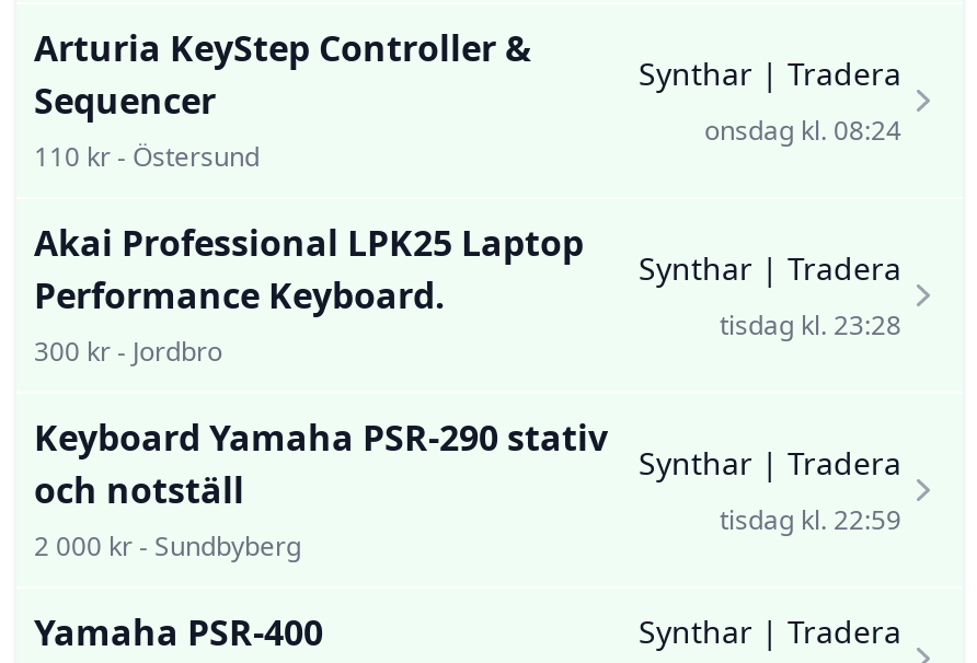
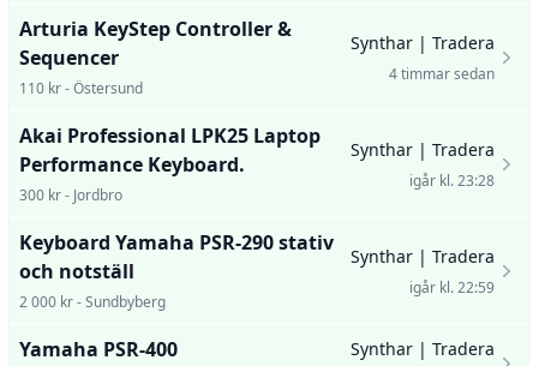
[704,112,901,149] onsdag kl. 08:24 -> [389,64,495,84] 4 timmar sedan
[720,306,901,344] tisdag kl. 23:28 -> [409,170,495,191] igår kl. 23:28
[720,501,901,538] tisdag kl. 22:59 -> [409,277,495,298] igår kl. 22:59

